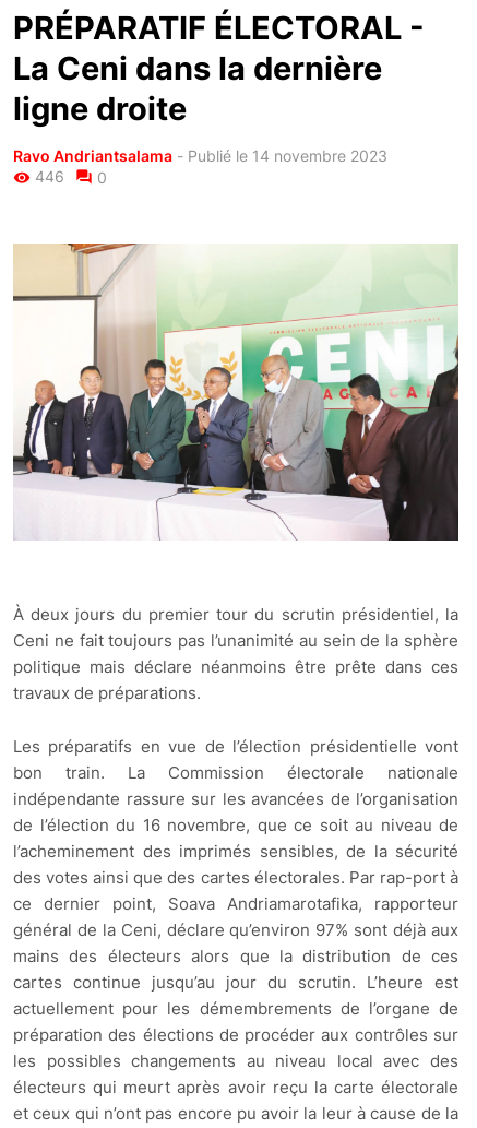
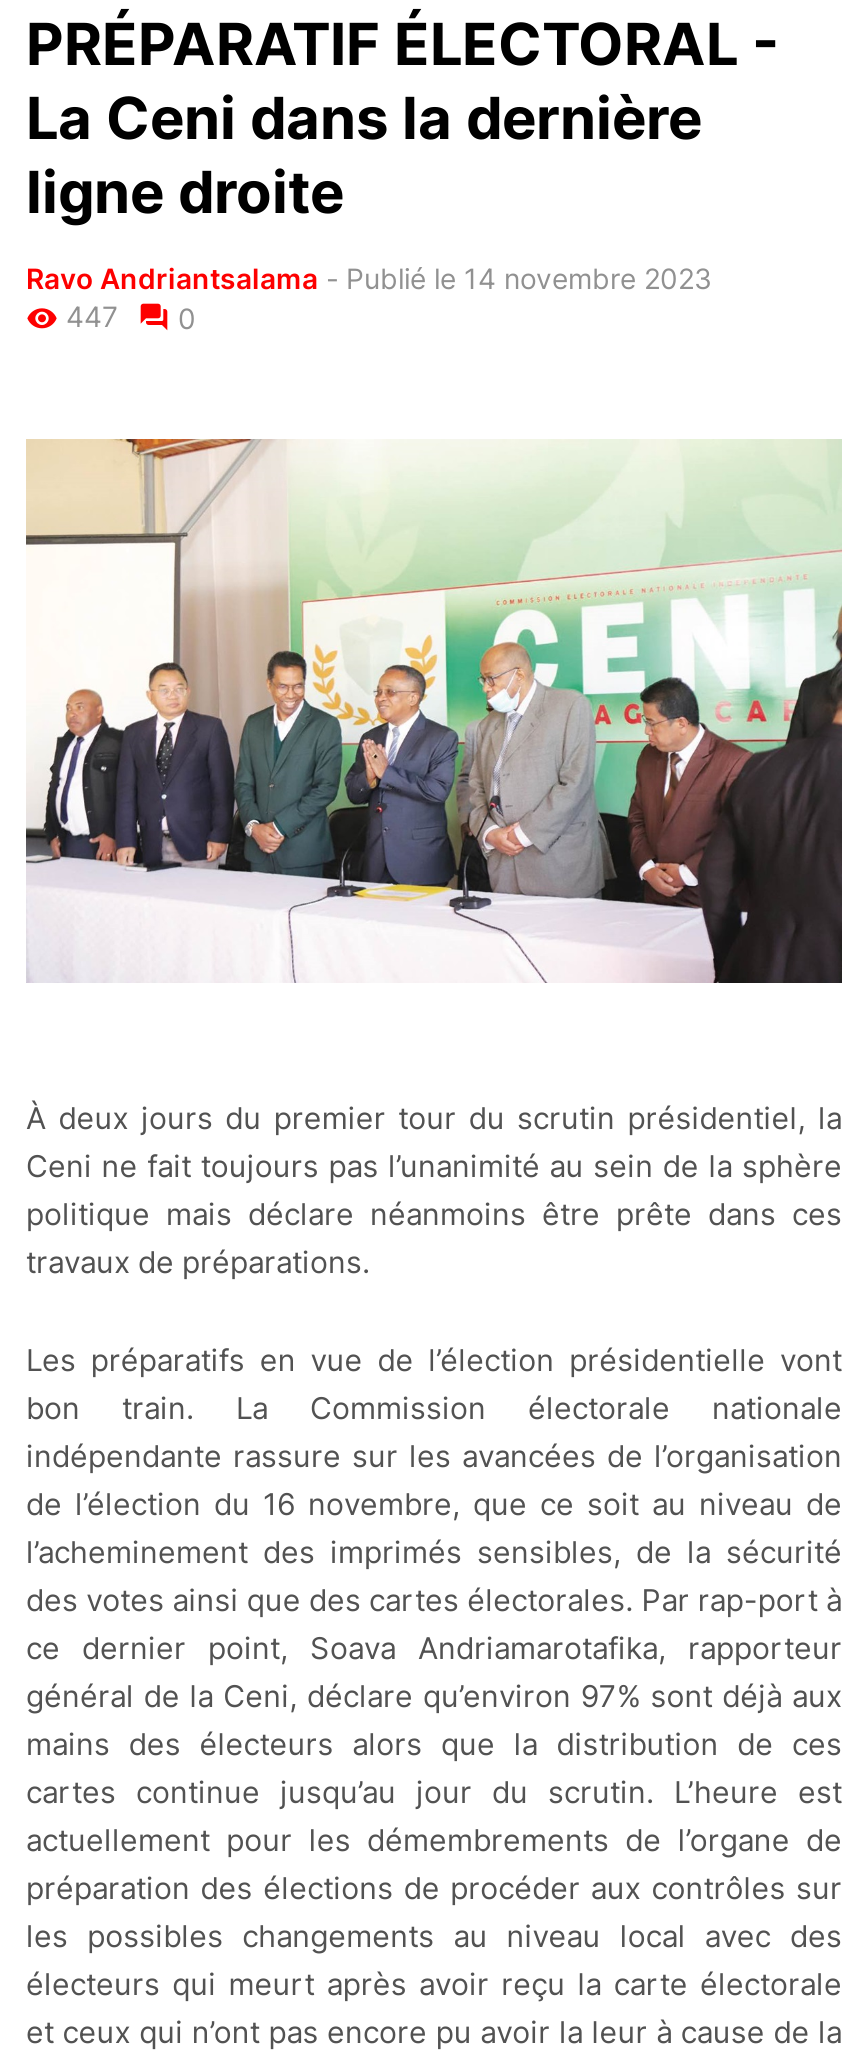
[35,167,107,187] 446 0 -> [66,299,196,335] 447 0

